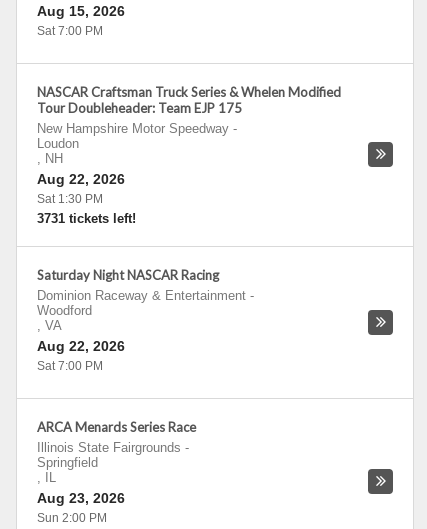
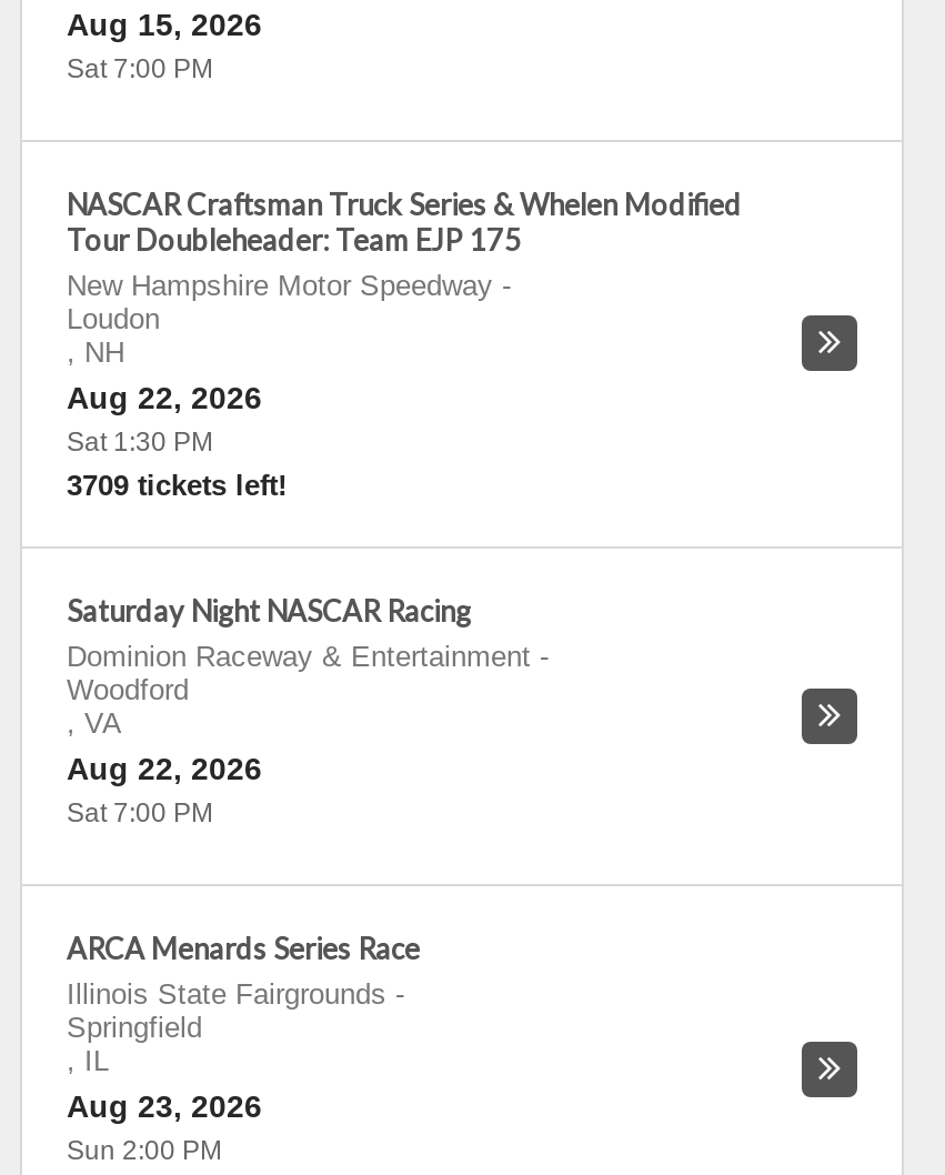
[37,211,136,226] 3731 tickets left! -> [67,469,286,502] 3709 tickets left!

